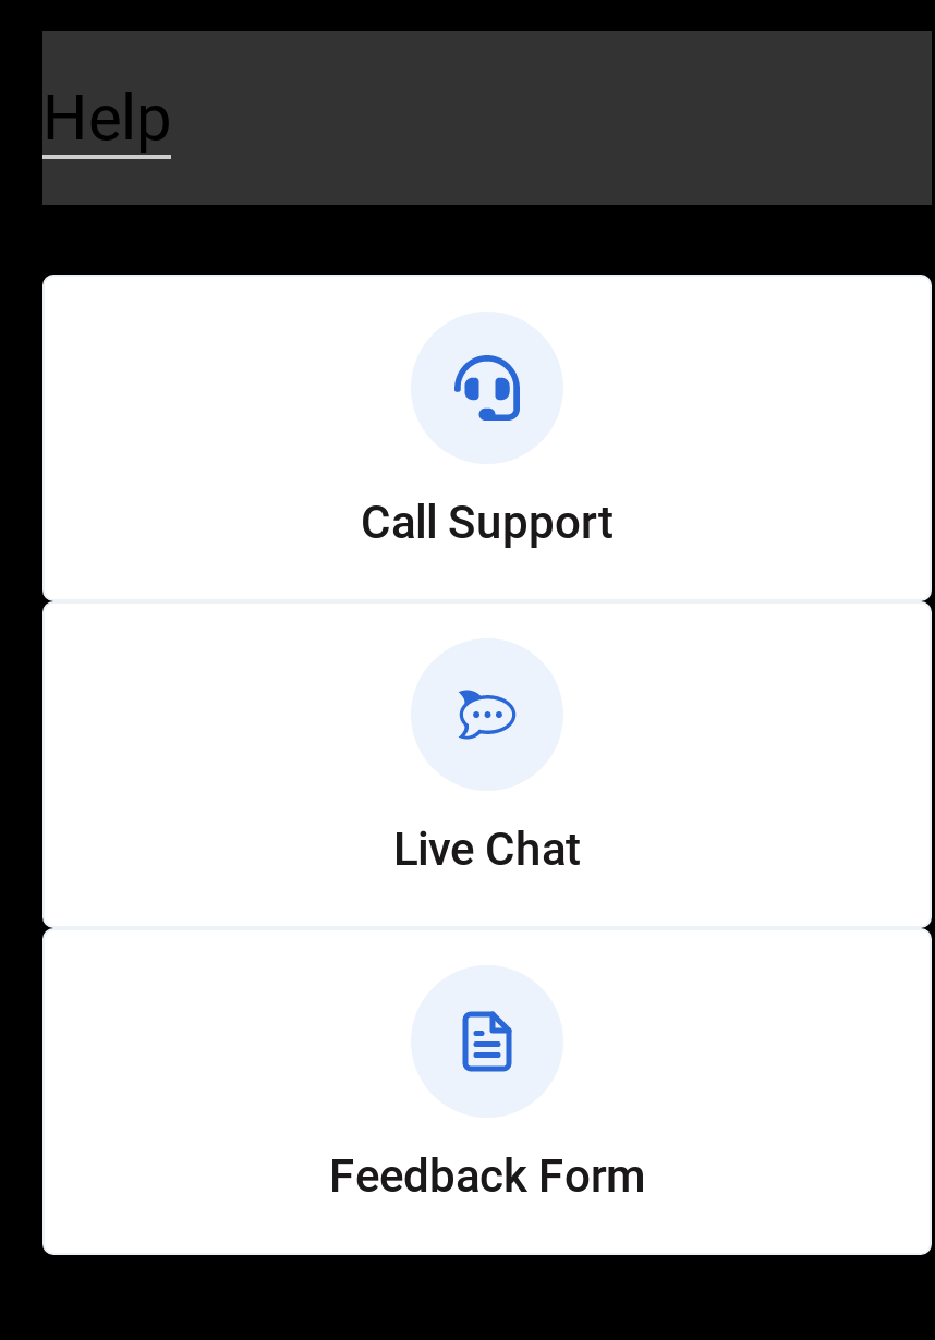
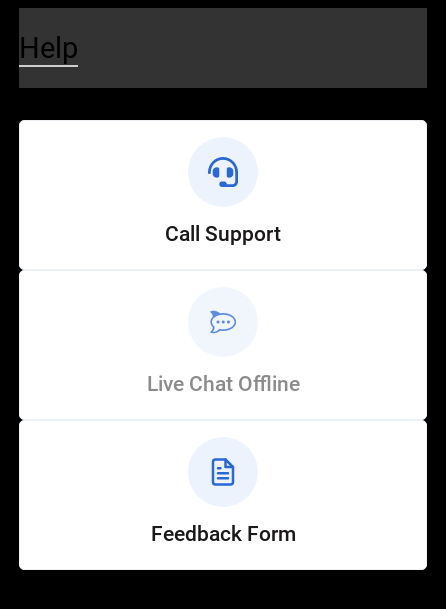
[393,824,581,876] Live Chat -> [146,372,299,396] Live Chat Offline

